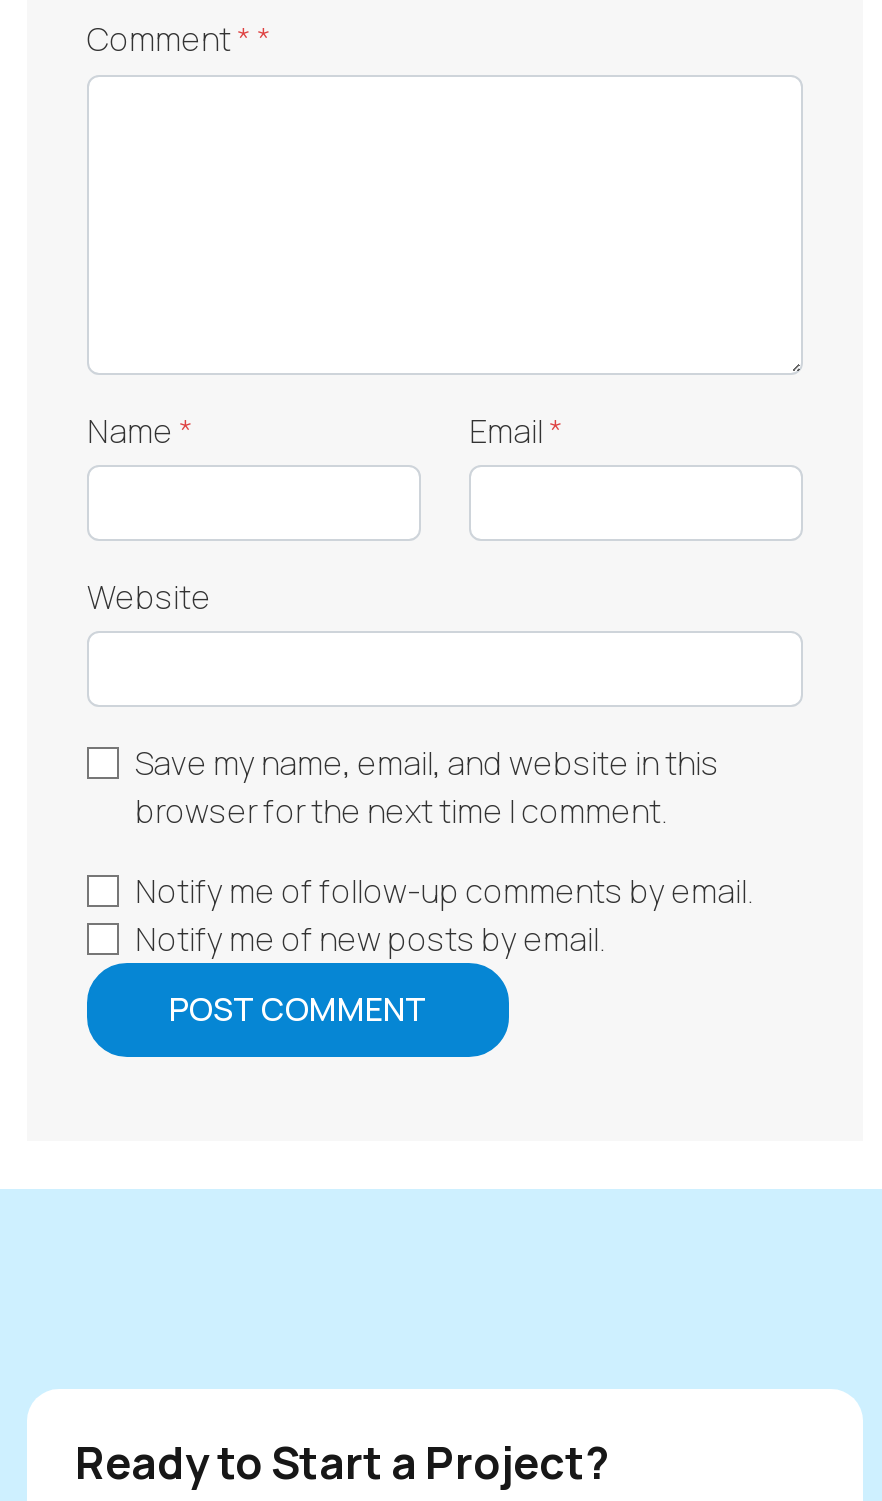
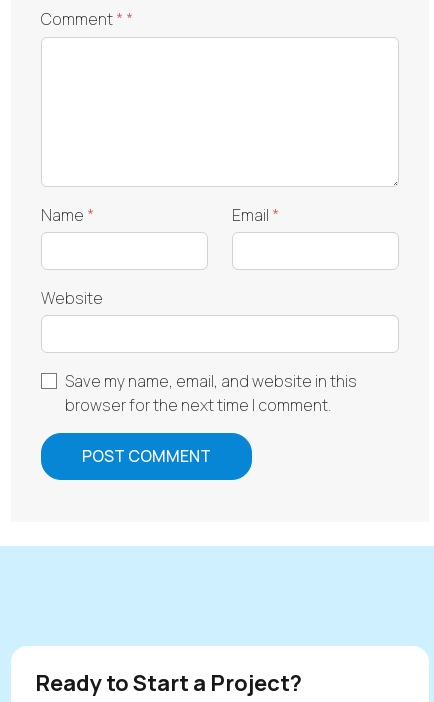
[135,869,755,961] Notify me of follow-up comments by email. | Notify me of new posts by email. -> none

